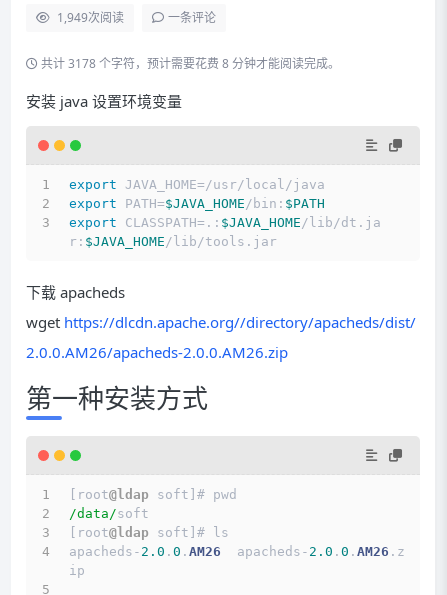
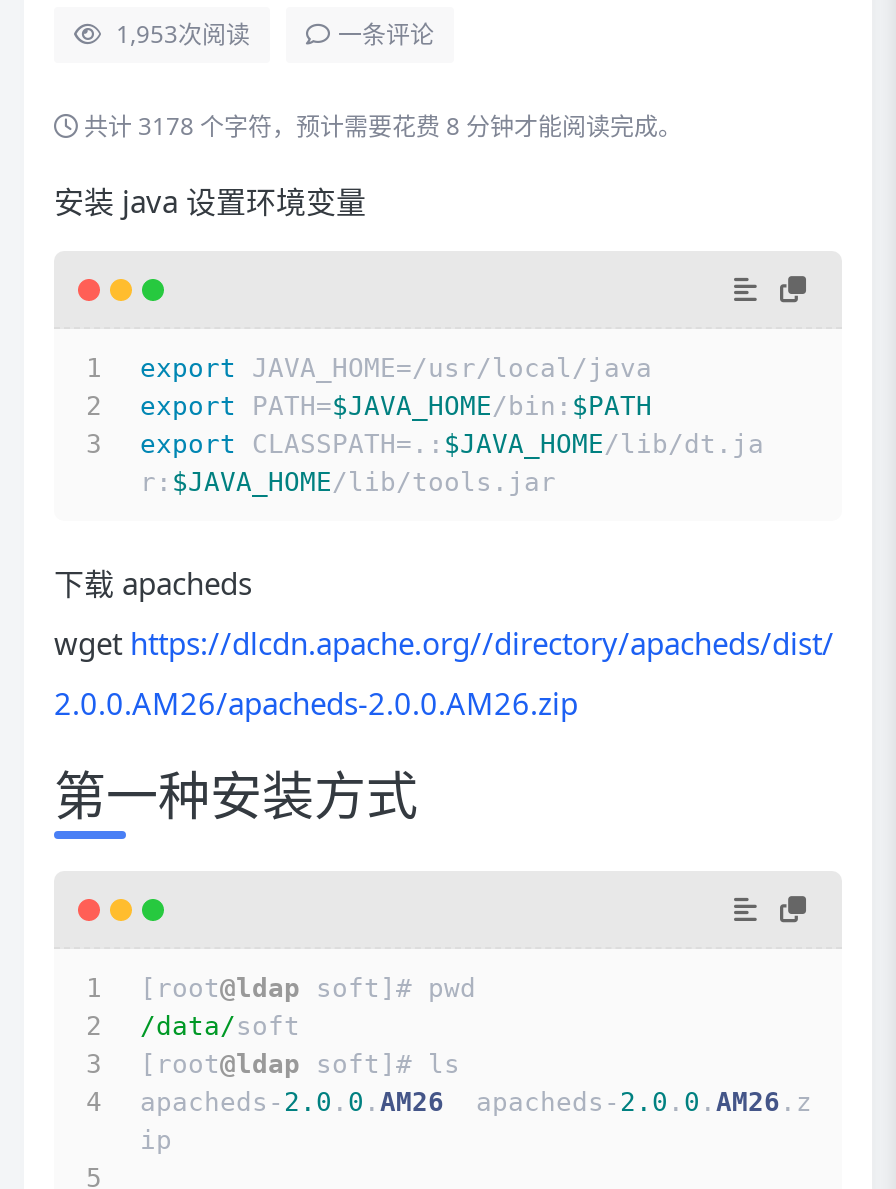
[57,9,124,26] 1,949次阅读 -> [116,17,250,51] 1,953次阅读

